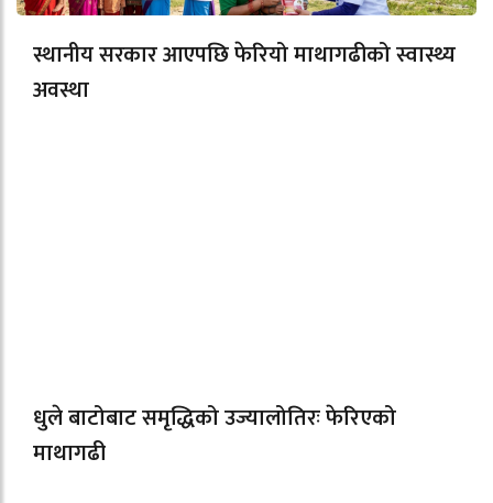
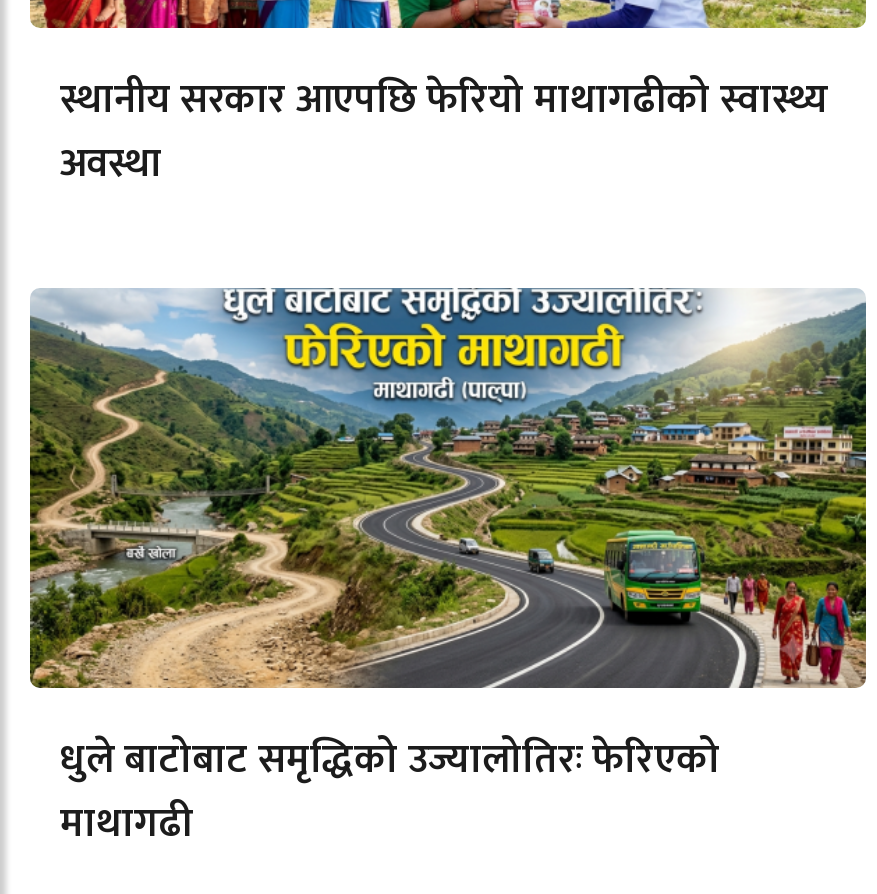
none -> [28,286,868,690] [image]

